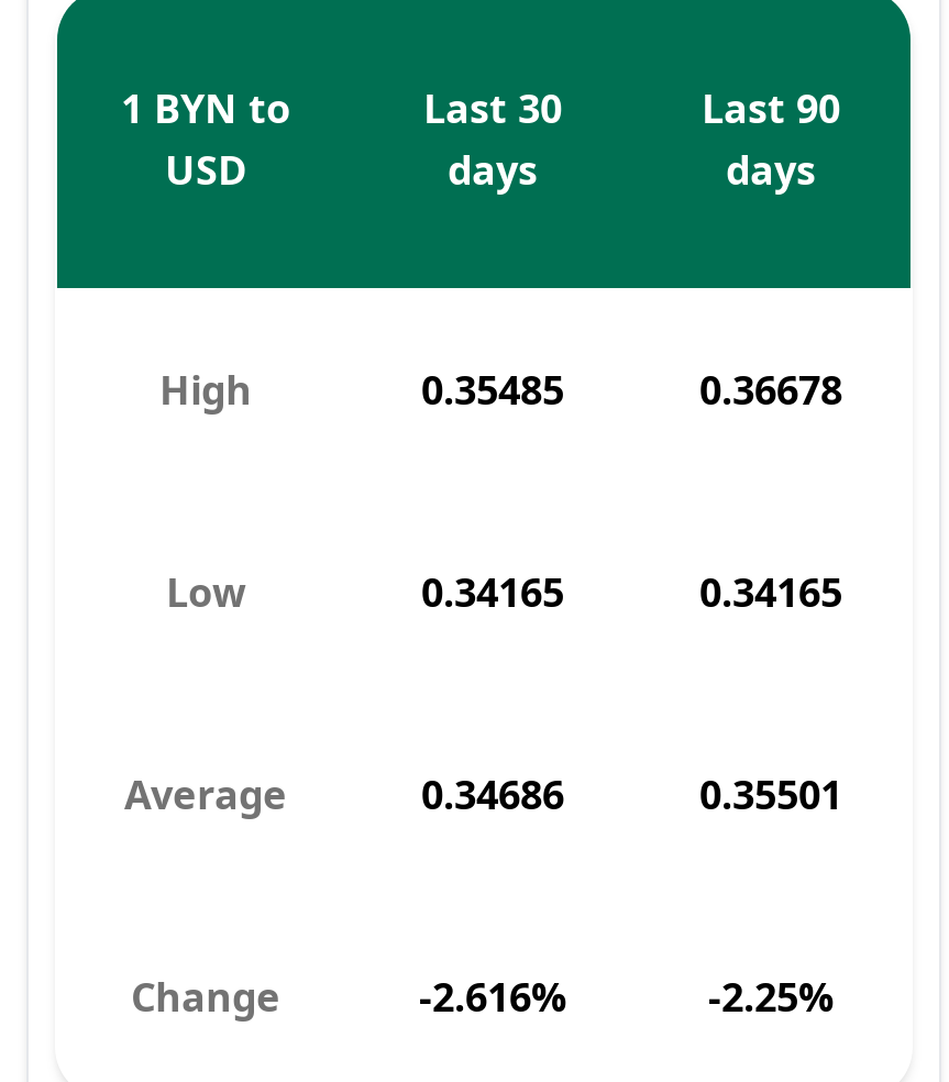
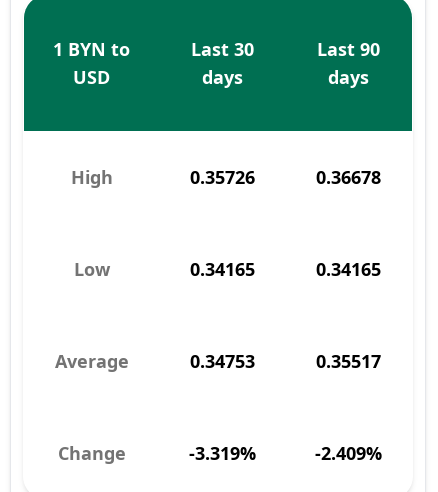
[421,363,564,416] 0.35485 -> [189,165,254,189] 0.35726
[421,768,564,820] 0.34686 -> [189,349,254,373] 0.34753
[699,768,842,820] 0.35501 -> [316,349,381,373] 0.35517
[419,970,566,1023] -2.616% -> [188,441,255,465] -3.319%
[708,970,834,1023] -2.25% -> [315,441,382,465] -2.409%

